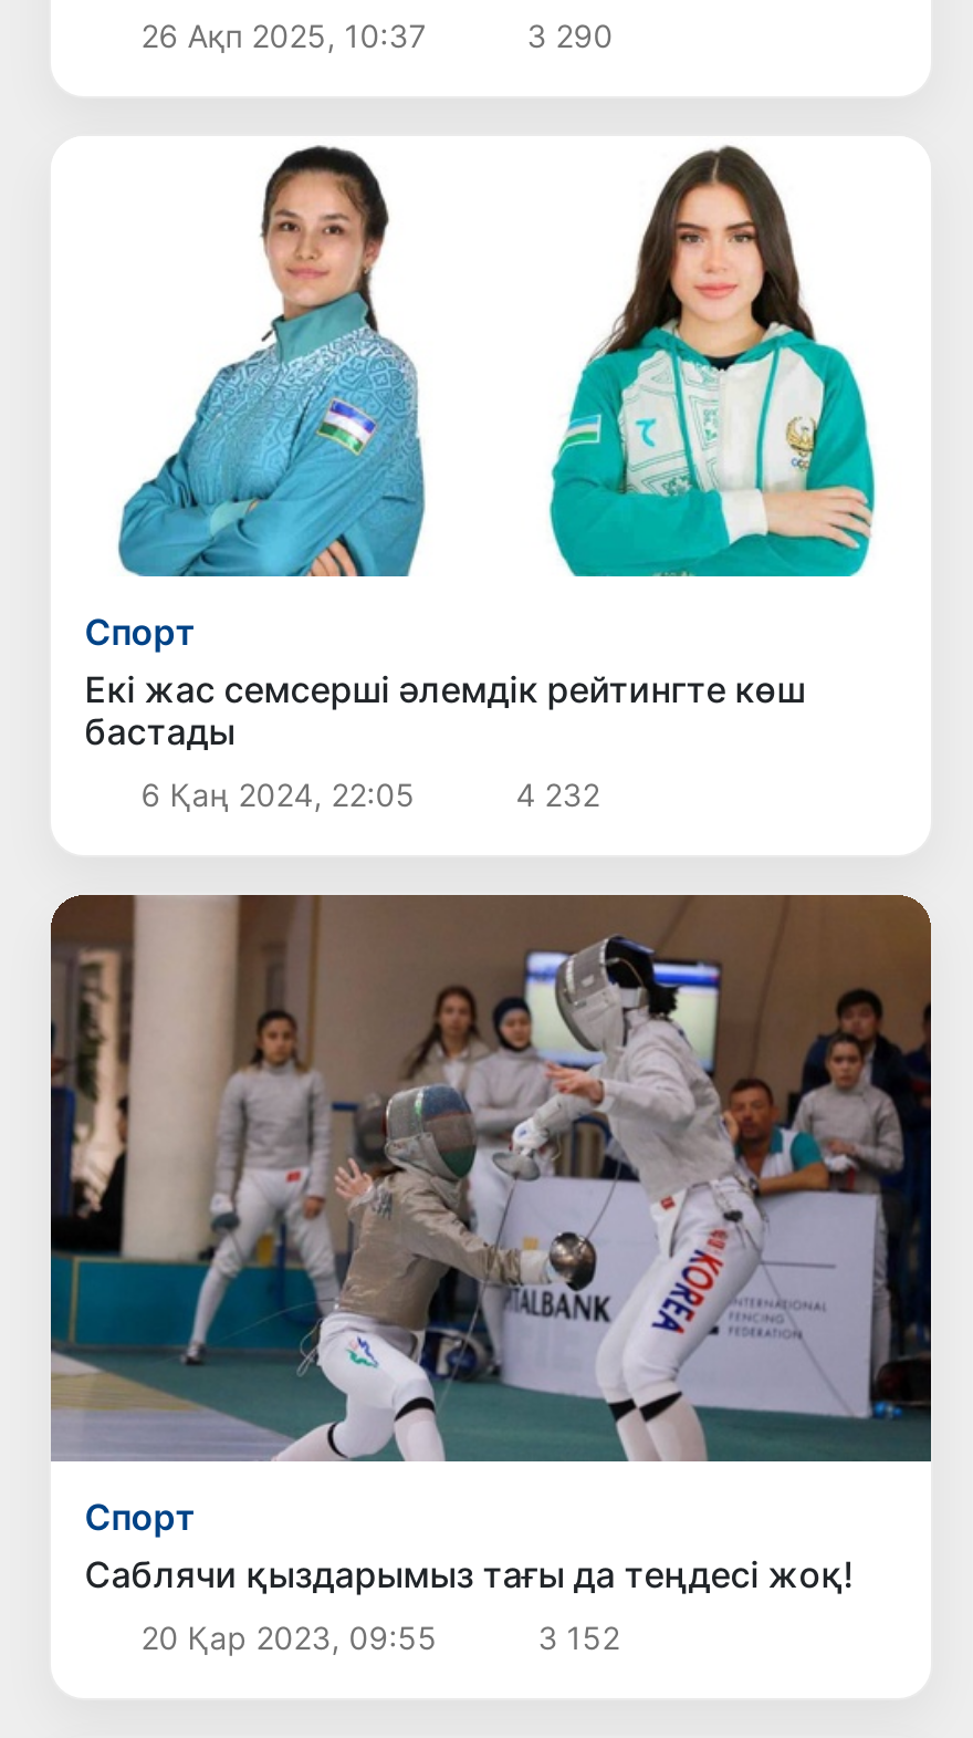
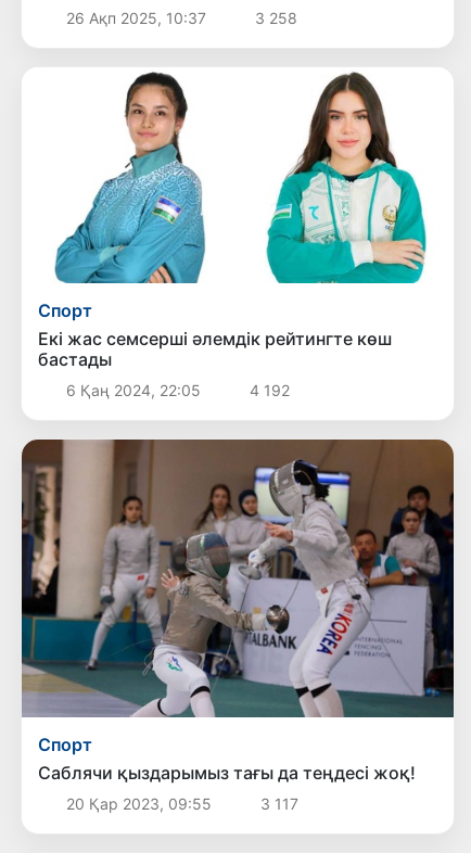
[518,16,613,54] 3 290 -> [251,8,298,27] 3 258
[507,776,600,814] 4 232 -> [245,381,290,400] 4 192
[529,1619,620,1657] 3 152 -> [256,795,299,813] 3 117

